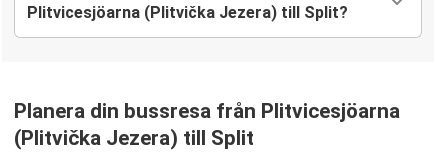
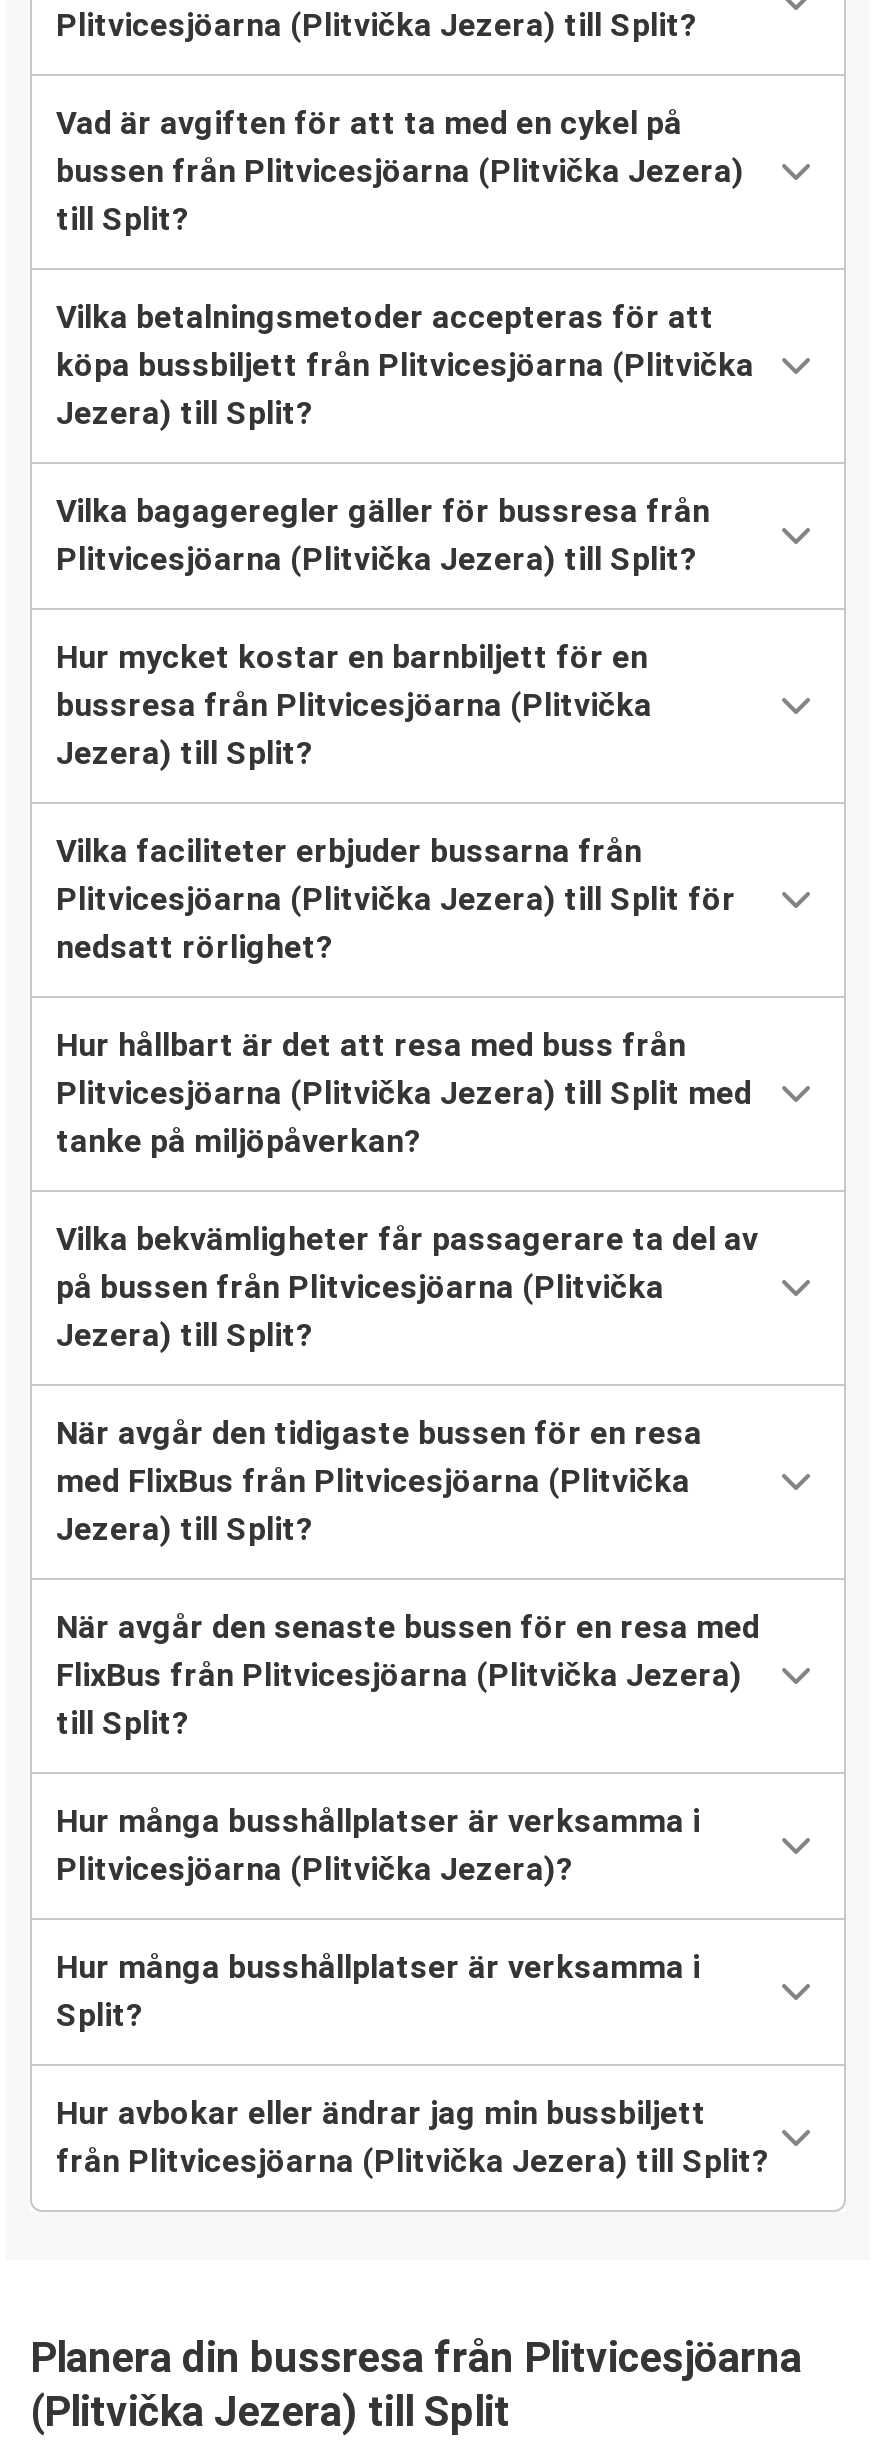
none -> [56,105,770,2181] Vad är avgiften för att ta med en cykel på | bussen från Plitvicesjöarna (Plitvička Jezera) | till Split? | Vilka betalningsmetoder accepteras för att | köpa bussbiljett från Plitvicesjöarna (Plitvička | Jezera) till Split? | Vilka bagageregler gäller för bussresa från | Plitvicesjöarna (Plitvička Jezera) till Split? | Hur mycket kostar en barnbiljett för en | bussresa från Plitvicesjöarna (Plitvička | Jezera) till Split? | Vilka faciliteter erbjuder bussarna från | Plitvicesjöarna (Plitvička Jezera) till Split för | nedsatt rörlighet? | Hur hållbart är det att resa med buss från | Plitvicesjöarna (Plitvička Jezera) till Split med | tanke på miljöpåverkan? | Vilka bekvämligheter får passagerare ta del av | på bussen från Plitvicesjöarna (Plitvička | Jezera) till Split? | När avgår den tidigaste bussen för en resa | med FlixBus från Plitvicesjöarna (Plitvička | Jezera) till Split? | När avgår den senaste bussen för en resa med | FlixBus från Plitvicesjöarna (Plitvička Jezera) | till Split? | Hur många busshållplatser är verksamma i | Plitvicesjöarna (Plitvička Jezera)? | Hur många busshållplatser är verksamma i | Split? | Hur avbokar eller ändrar jag min bussbiljett | från Plitvicesjöarna (Plitvička Jezera) till Split?

